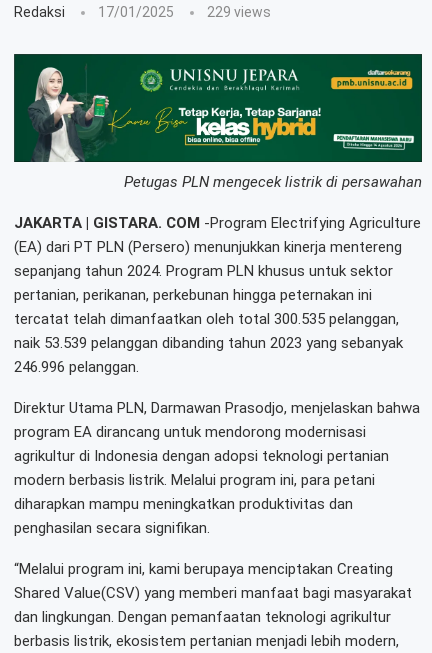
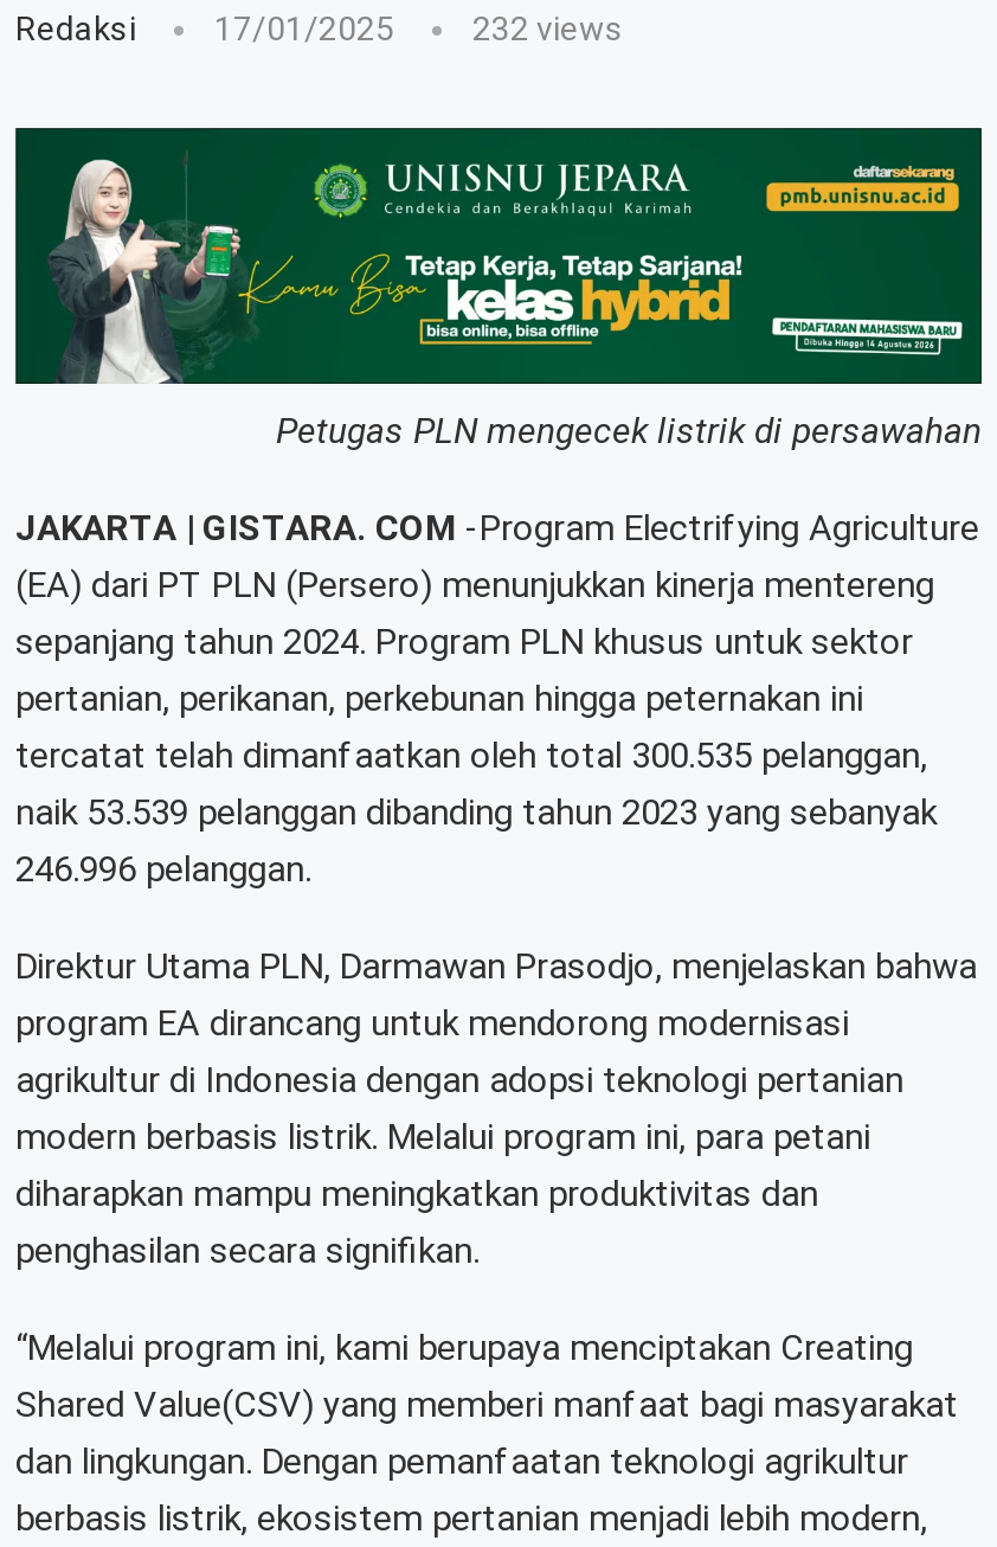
[207,4,271,20] 229 views -> [472,9,624,47] 232 views

